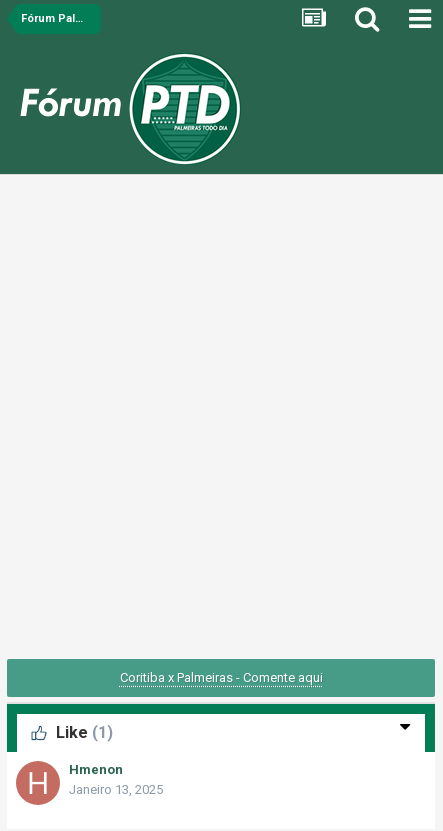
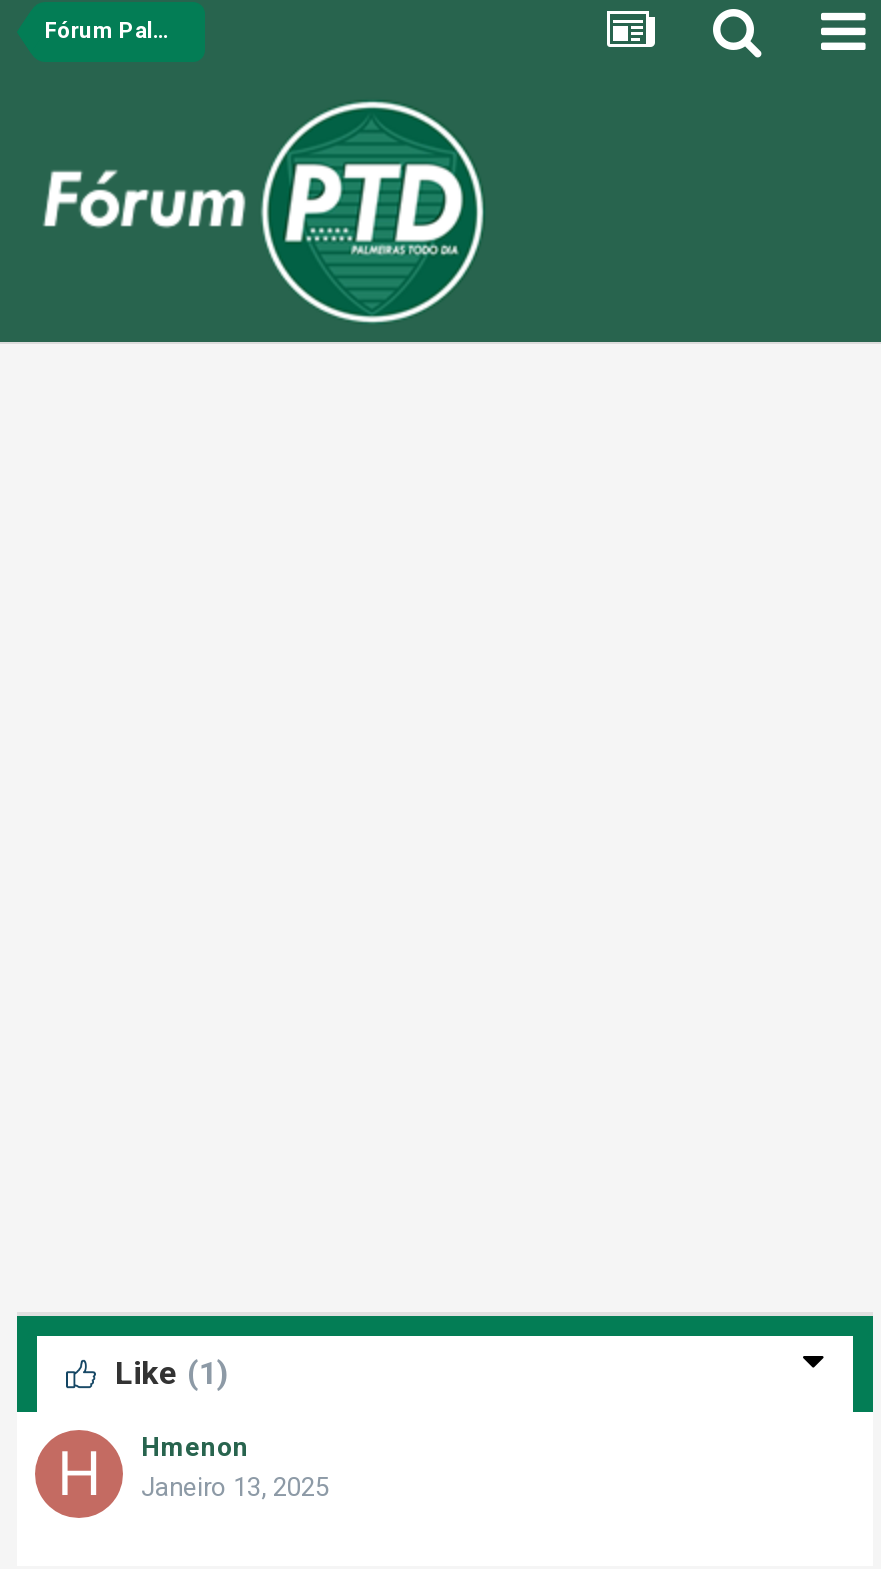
[119,670,322,685] Coritiba x Palmeiras - Comente aqui -> none

